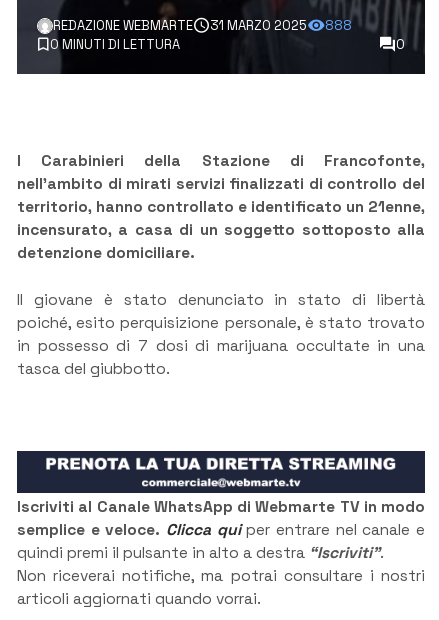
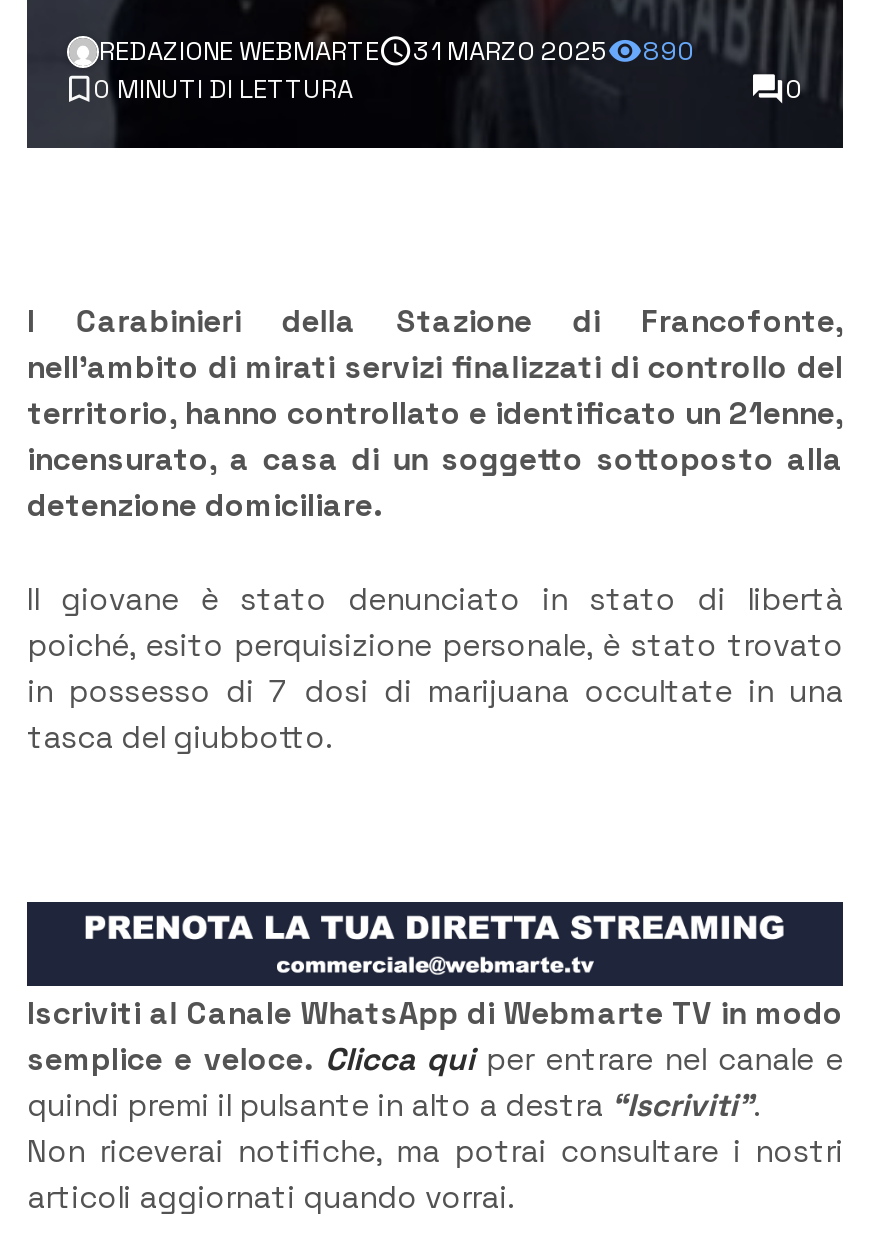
[53,17,352,34] REDAZIONE WEBMARTE 31 MARZO 2025 888 -> [99,34,695,68] REDAZIONE WEBMARTE 31 MARZO 2025 890

